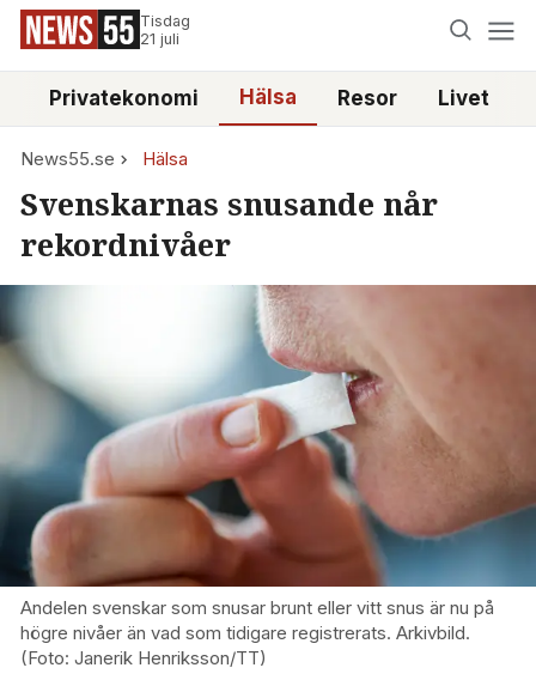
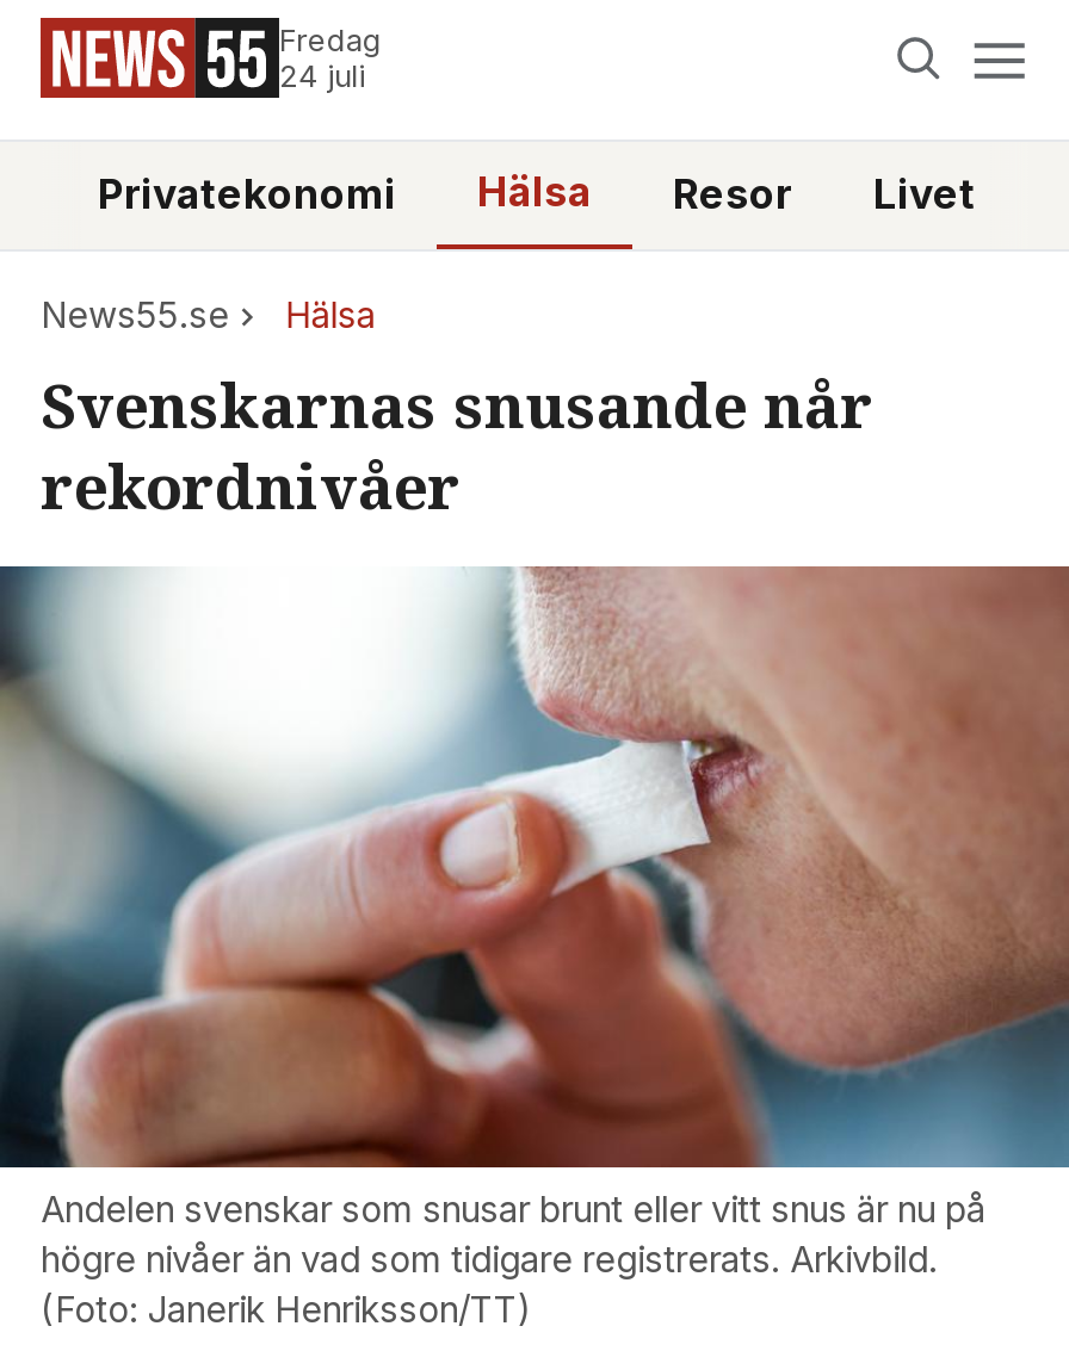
[140,12,190,48] Tisdag | 21 juli -> [279,23,382,94] Fredag | 24 juli

